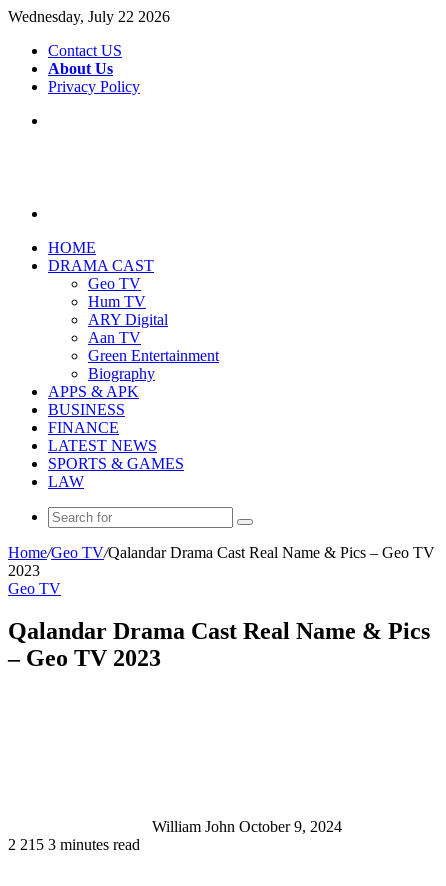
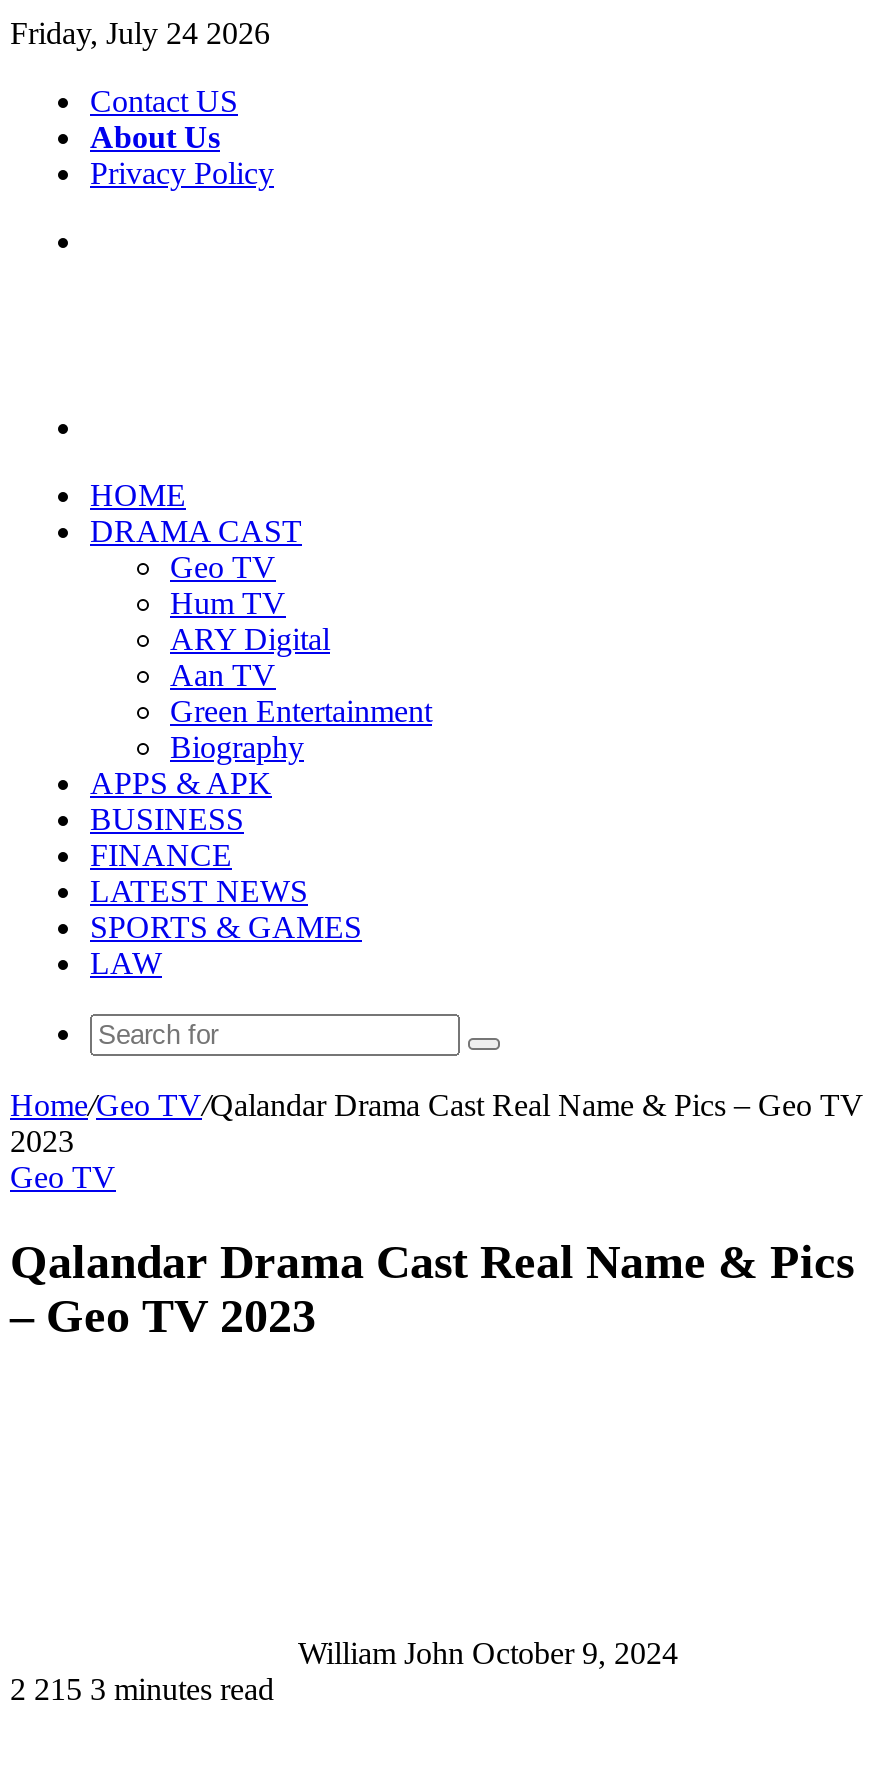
[8,8,170,25] Wednesday, July 22 2026 -> [10,16,270,50] Friday, July 24 2026

